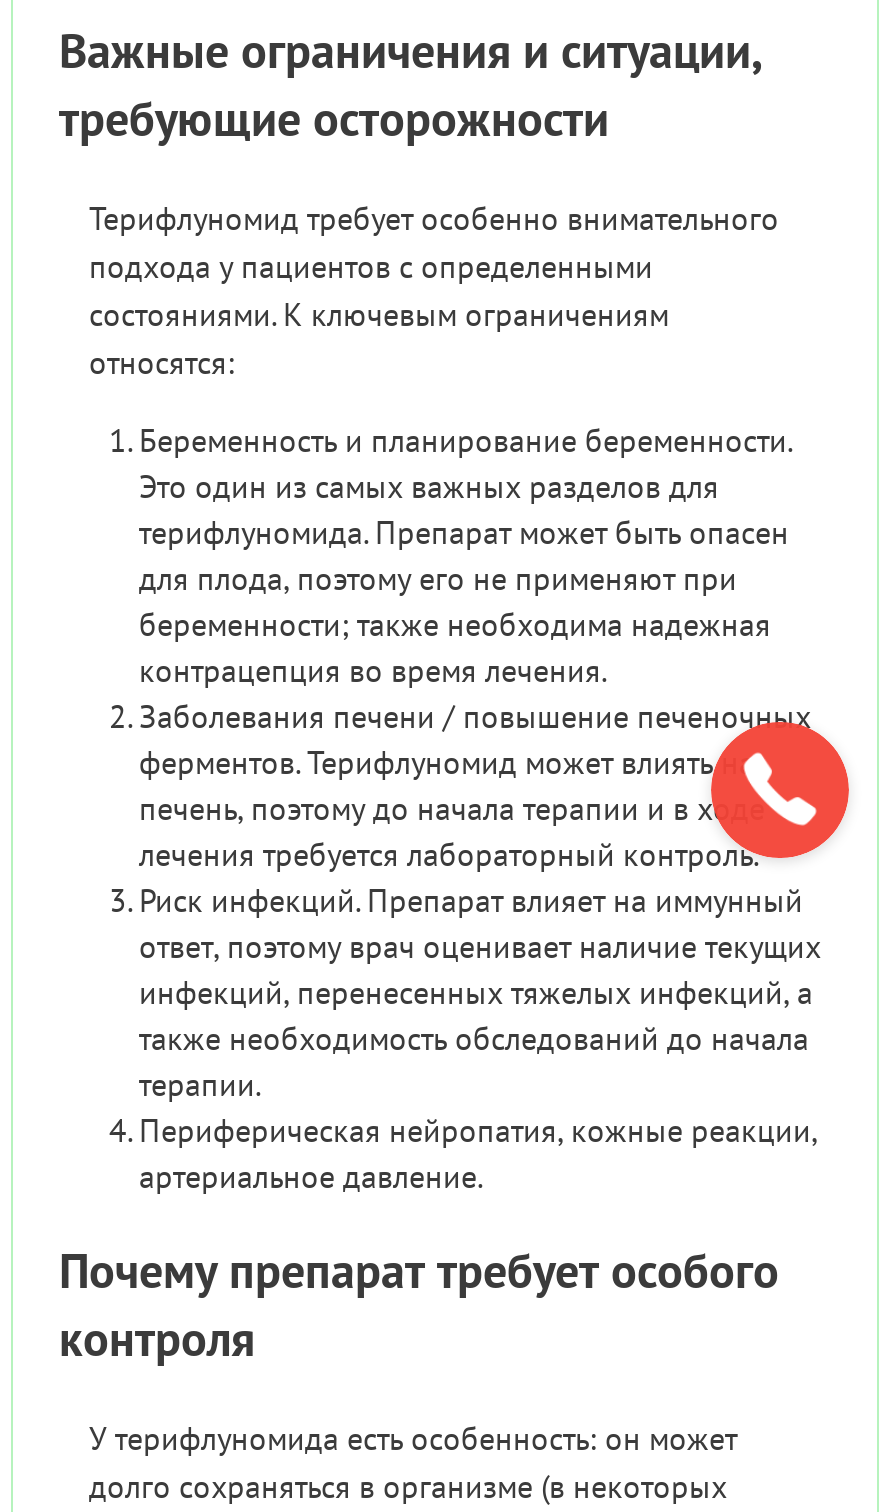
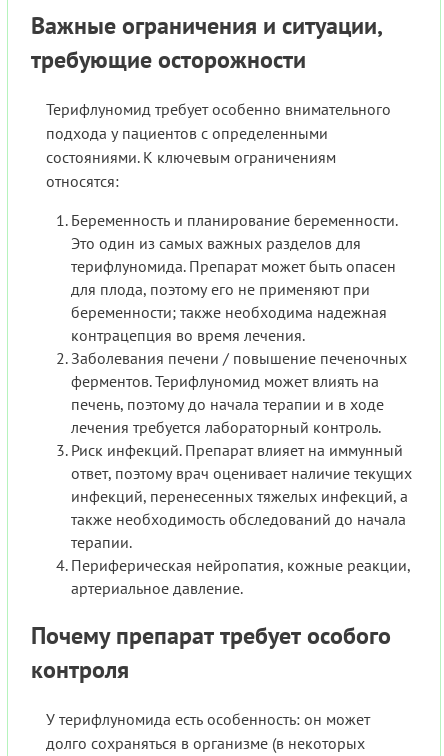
[763,732,851,862] [image] -> none

